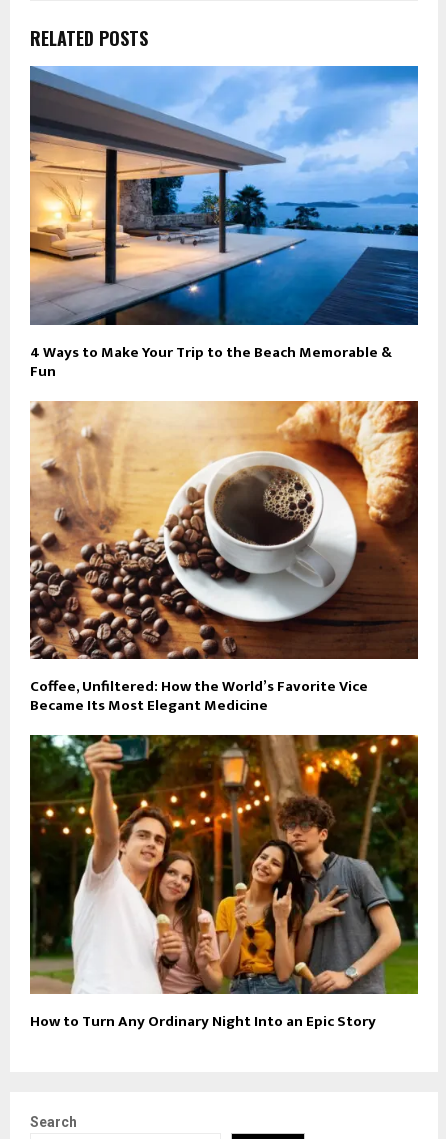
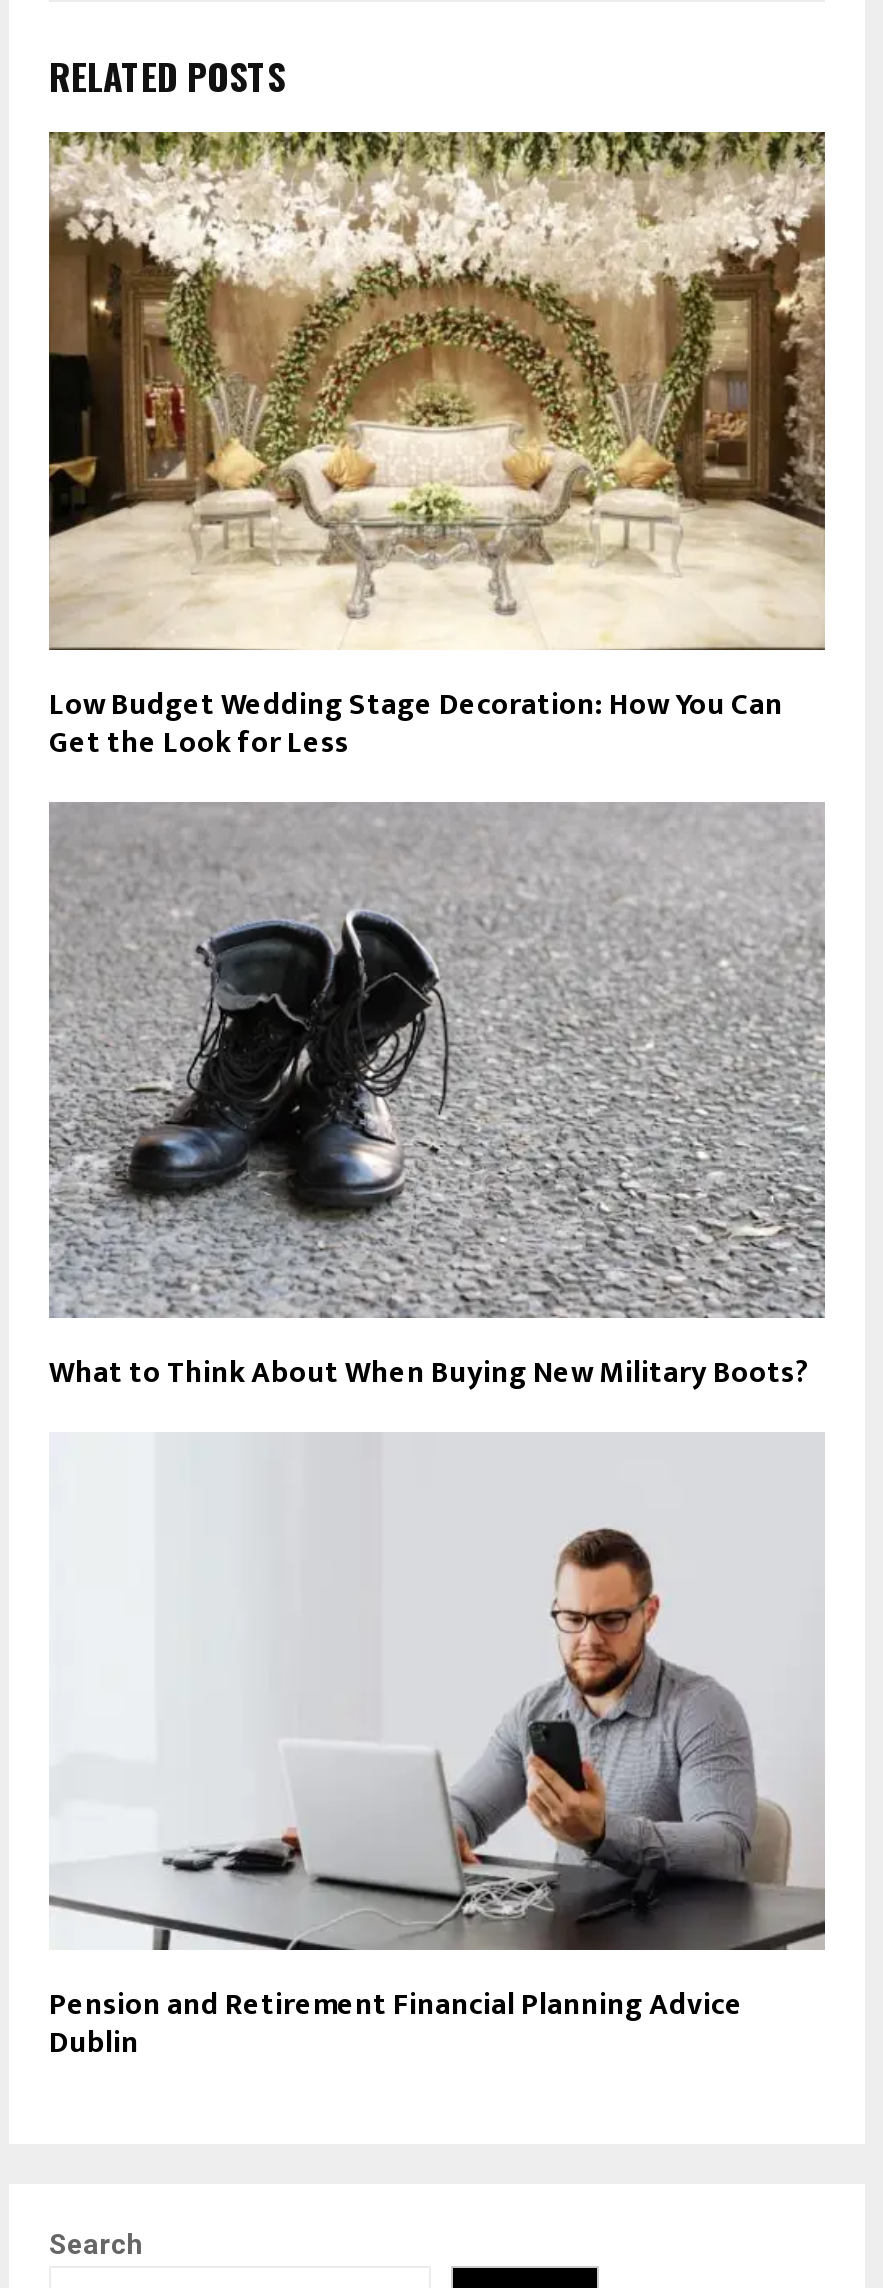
[29,65,419,384] [image] | 4 Ways to Make Your Trip to the Beach Memorable & | Fun -> [47,130,827,768] [image] | Low Budget Wedding Stage Decoration: How You Can | Get the Look for Less
[30,400,419,718] [image] | Coffee, Unfiltered: How the World’s Favorite Vice | Became Its Most Elegant Medicine -> [49,802,827,1399] [image] | What to Think About When Buying New Military Boots?
[29,718,419,1034] [image] | How to Turn Any Ordinary Night Into an Epic Story -> [49,1434,825,2068] [image] | Pension and Retirement Financial Planning Advice | Dublin

